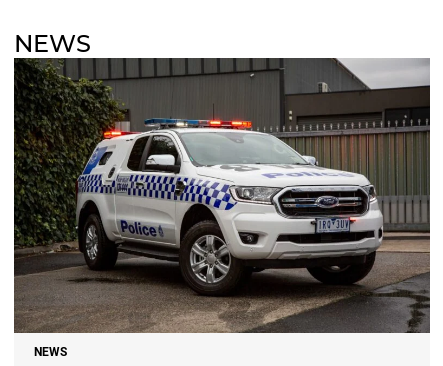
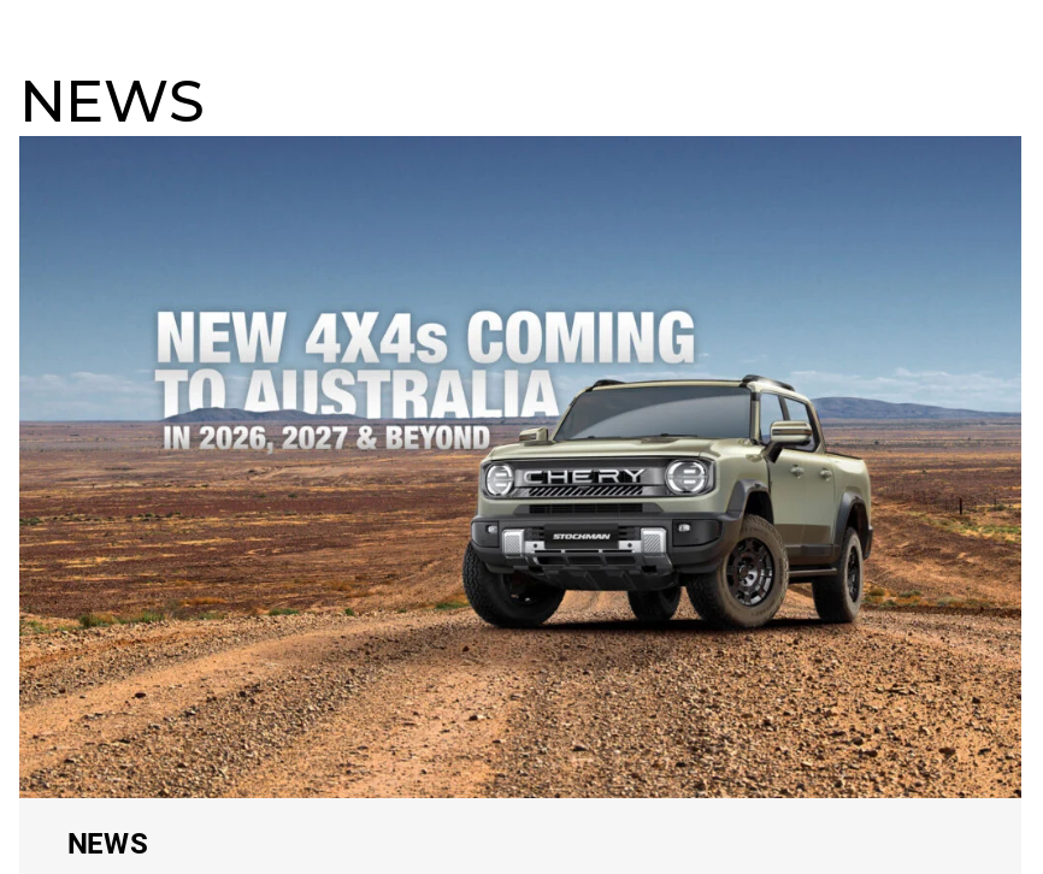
[13,57,431,334] [image] -> [17,134,1024,801] [image]

